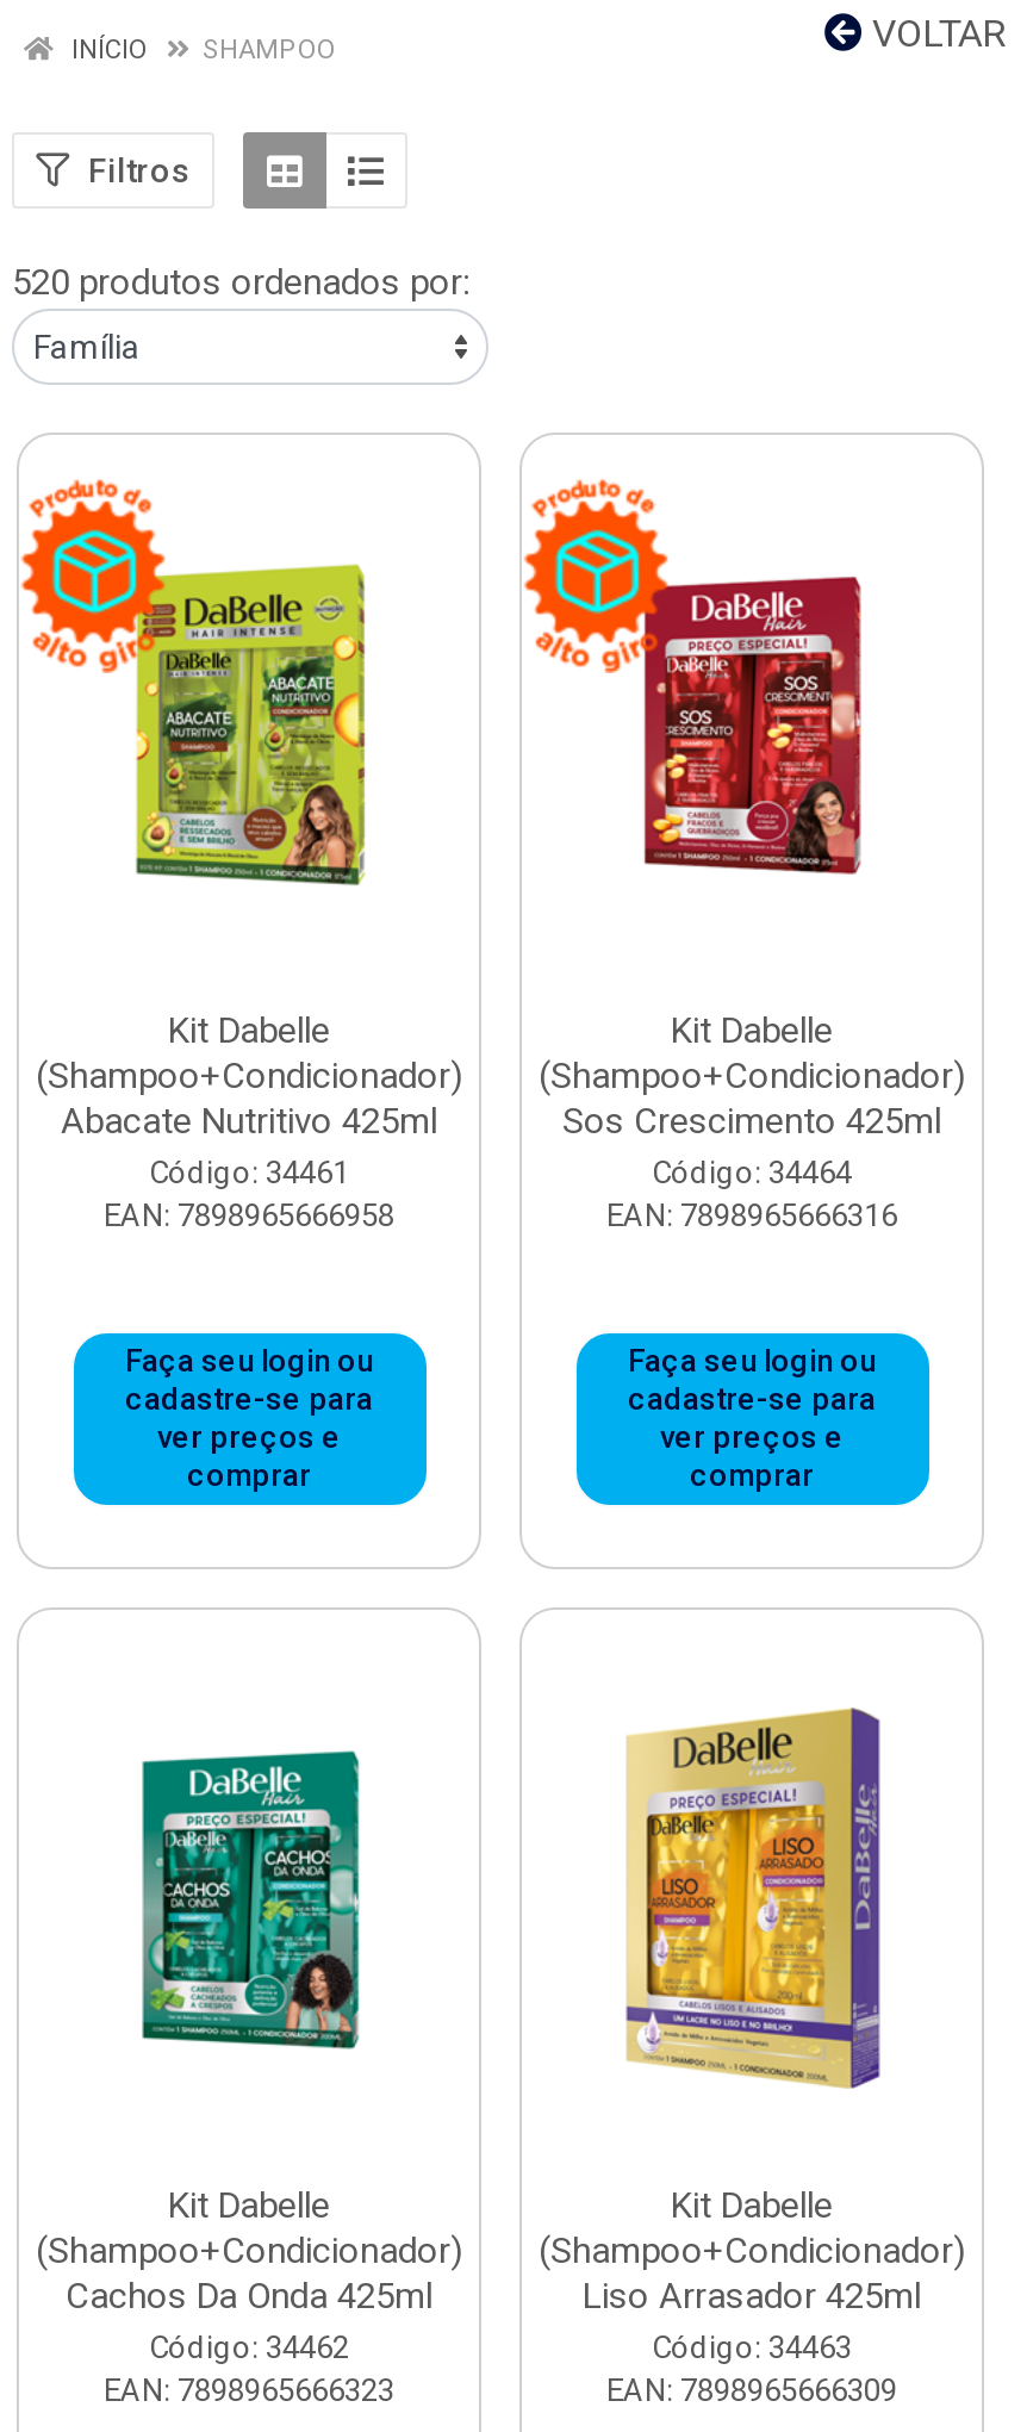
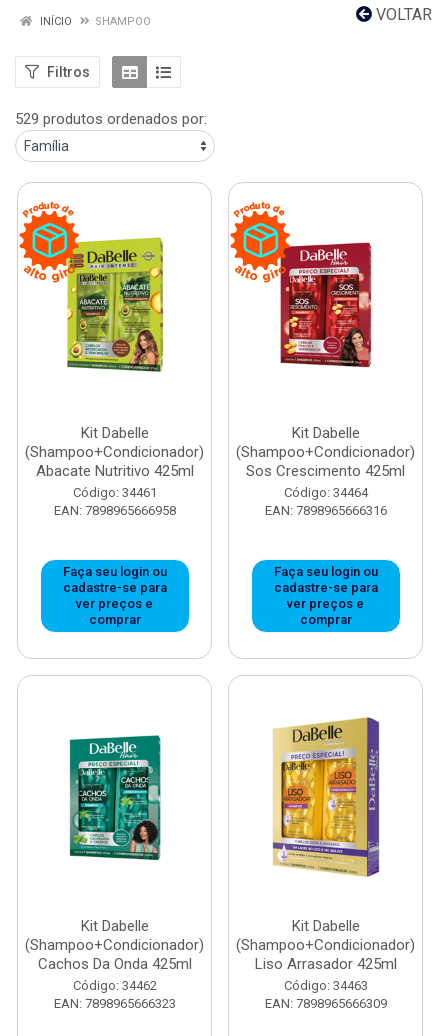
[12,261,469,304] 520 produtos ordenados por: -> [15,110,207,128] 529 produtos ordenados por:

